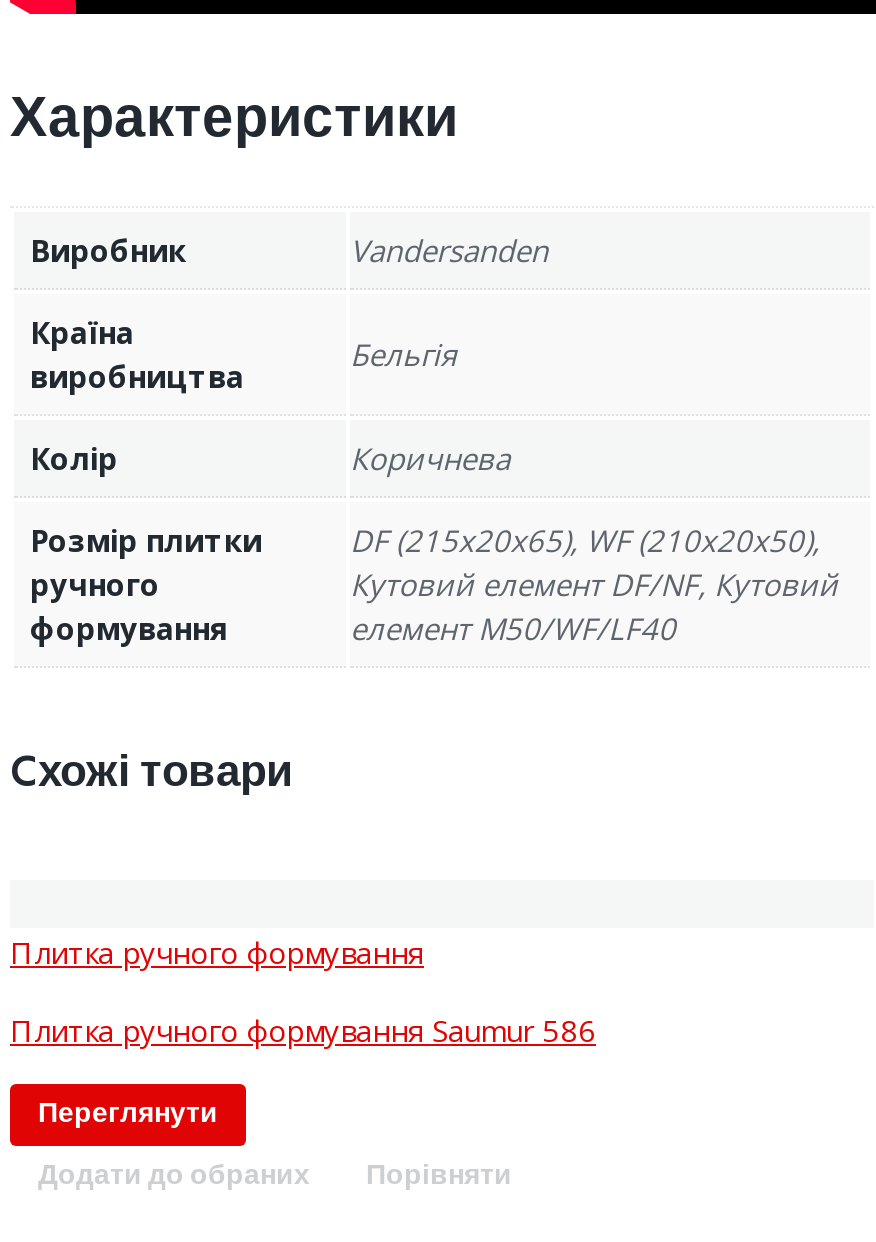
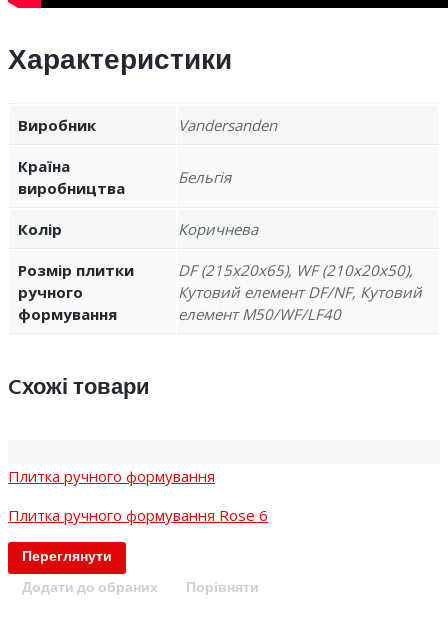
[10,1010,596,1050] Плитка ручного формування Saumur 586 -> [8,505,268,525] Плитка ручного формування Rose 6

